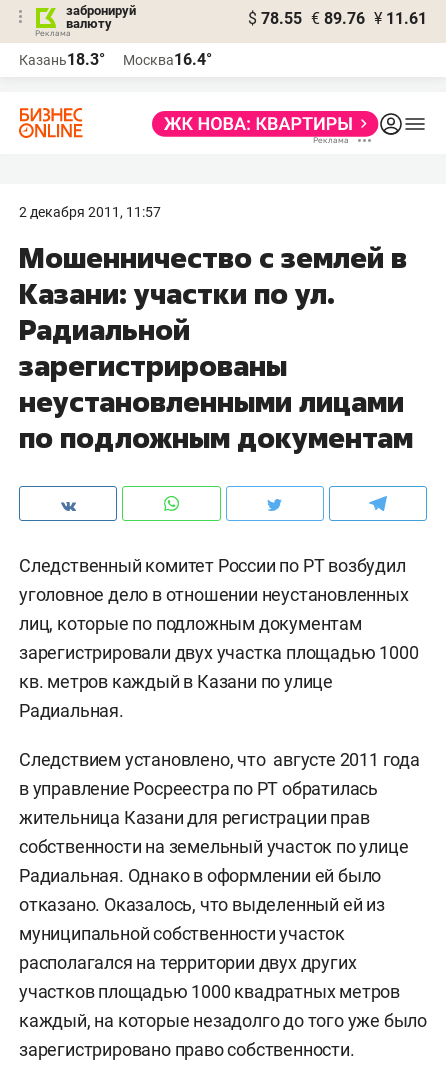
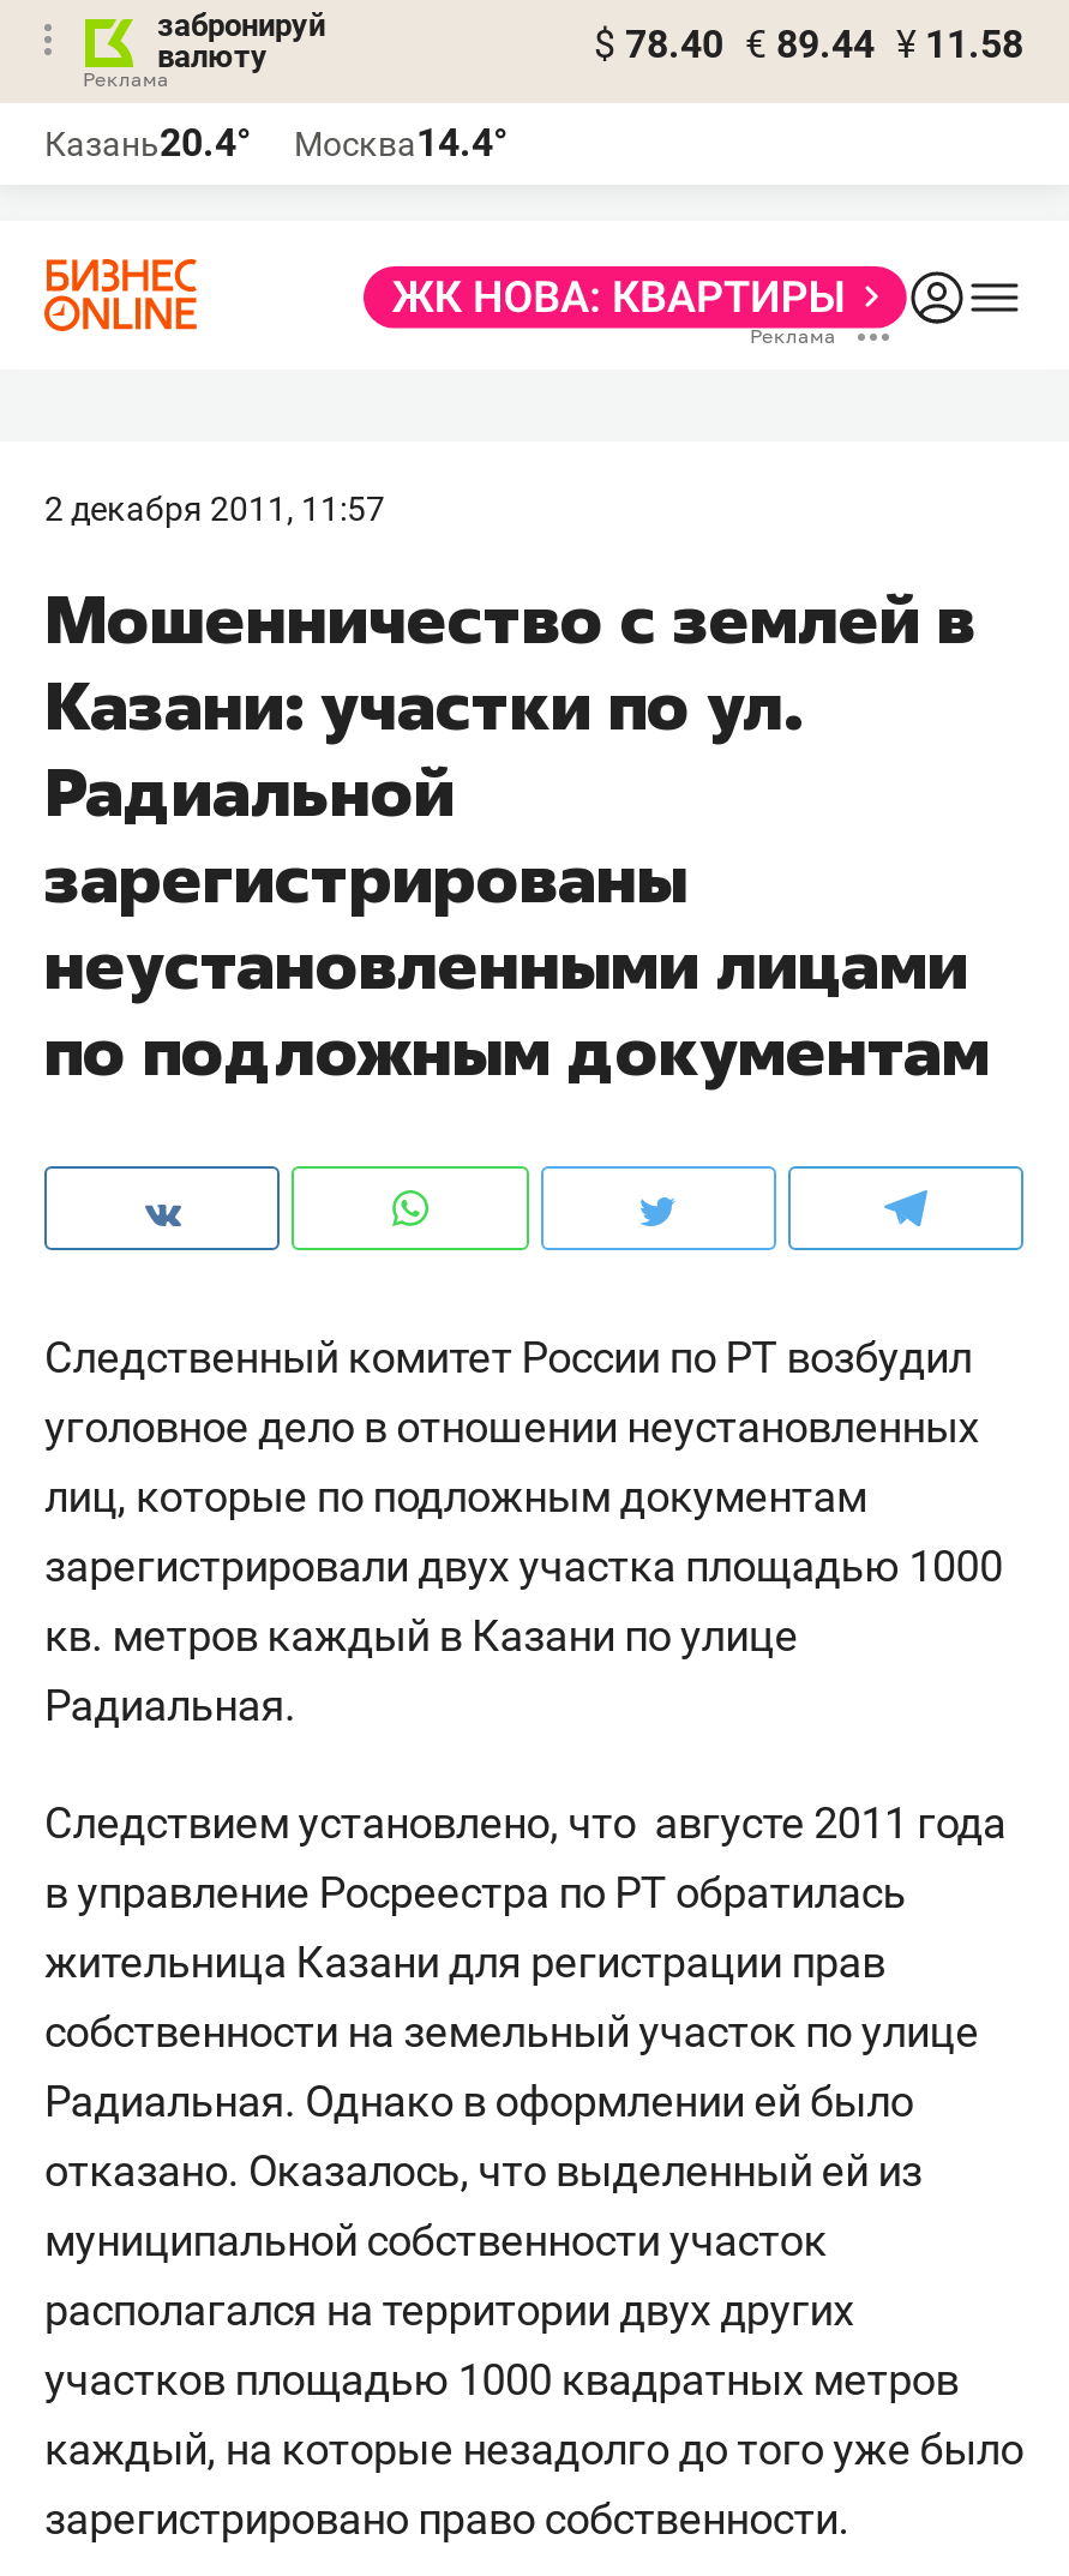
[248,9,427,28] $ 78.55 € 89.76 ¥ 11.61 -> [594,22,1023,67] $ 78.40 € 89.44 ¥ 11.58
[19,50,105,69] Казань18.3° -> [44,120,251,166] Казань20.4°
[123,50,212,69] Москва16.4° -> [294,120,508,166] Москва14.4°

